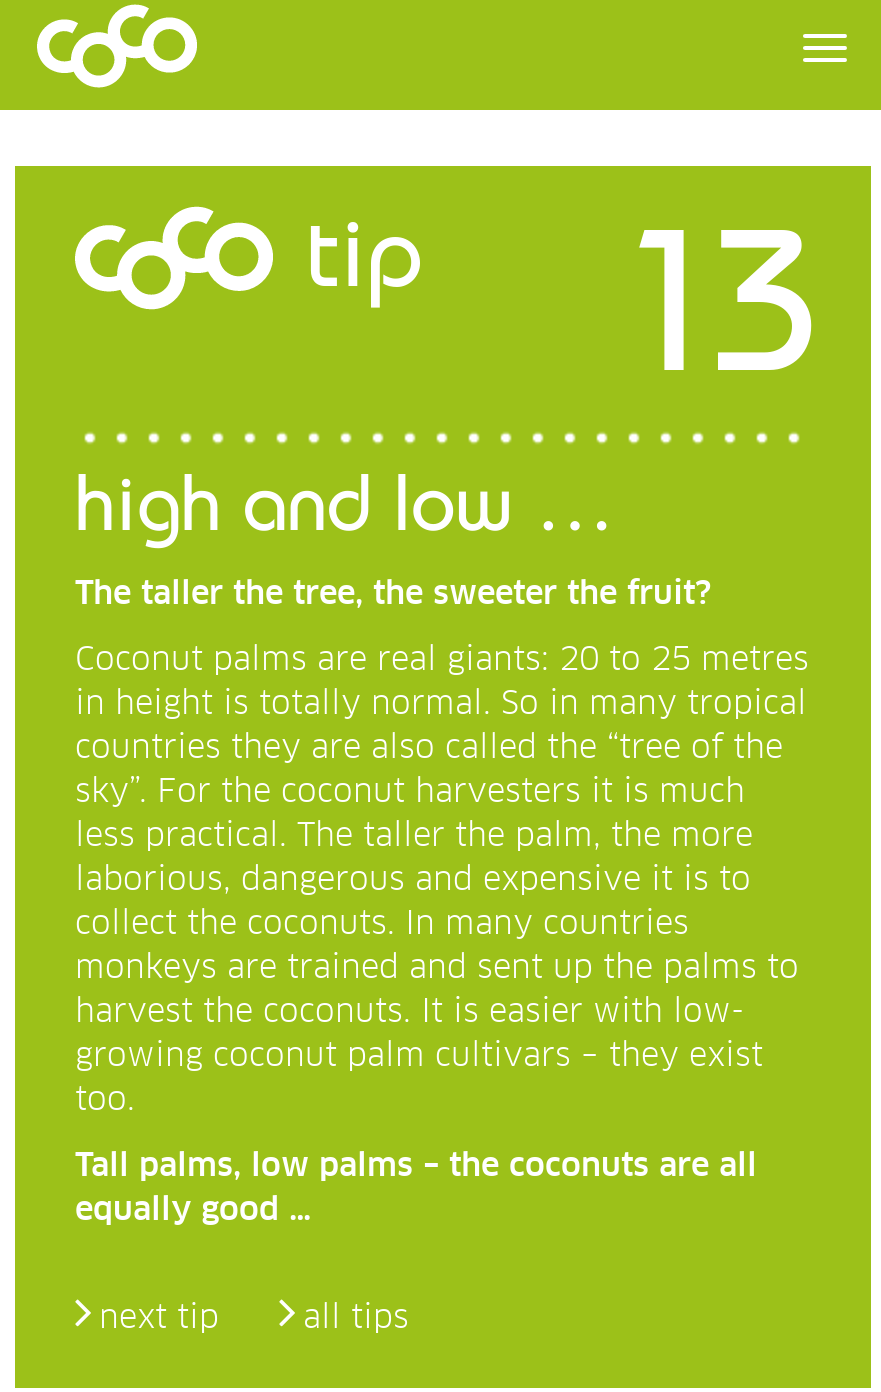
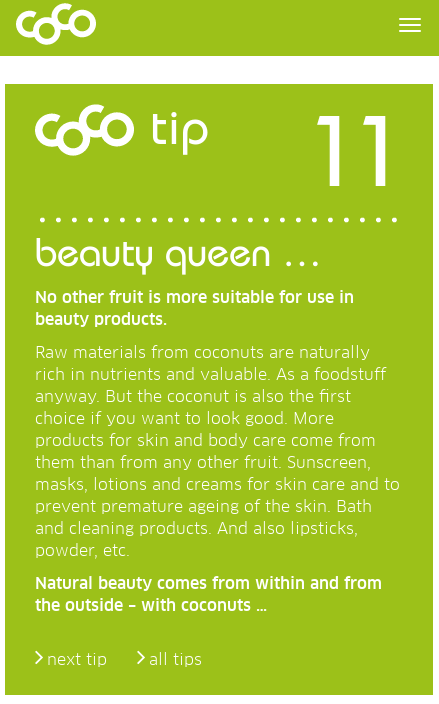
[75,182,801,610] 13 | high and low … | The taller the tree, the sweeter the fruit? -> [35,92,398,328] 11 | beauty queen … | No other fruit is more suitable for use in | beauty products.
[75,644,809,1116] Coconut palms are real giants: 20 to 25 metres | in height is totally normal. So in many tropical | countries they are also called the “tree of the | sky”. For the coconut harvesters it is much | less practical. The taller the palm, the more | laborious, dangerous and expensive it is to | collect the coconuts. In many countries | monkeys are trained and sent up the palms to | harvest the coconuts. It is easier with low- | growing coconut palm cultivars – they exist | too. -> [35,345,400,559] Raw materials from coconuts are naturally | rich in nutrients and valuable. As a foodstuff | anyway. But the coconut is also the first | choice if you want to look good. More | products for skin and body care come from | them than from any other fruit. Sunscreen, | masks, lotions and creams for skin care and to | prevent premature ageing of the skin. Bath | and cleaning products. And also lipsticks, | powder, etc.
[75,1150,757,1226] Tall palms, low palms – the coconuts are all | equally good … -> [35,576,382,614] Natural beauty comes from within and from | the outside – with coconuts …

